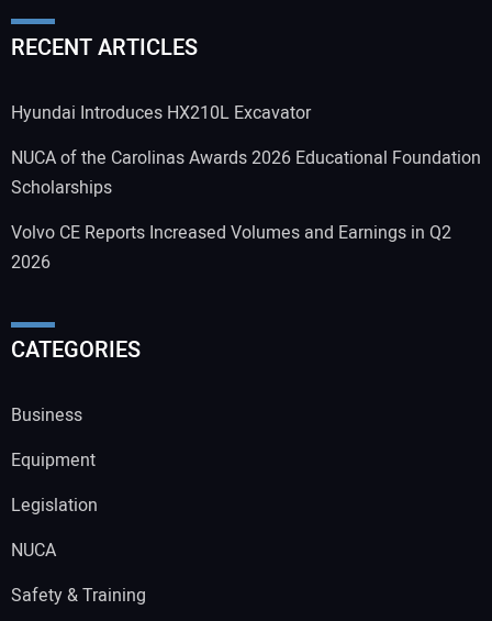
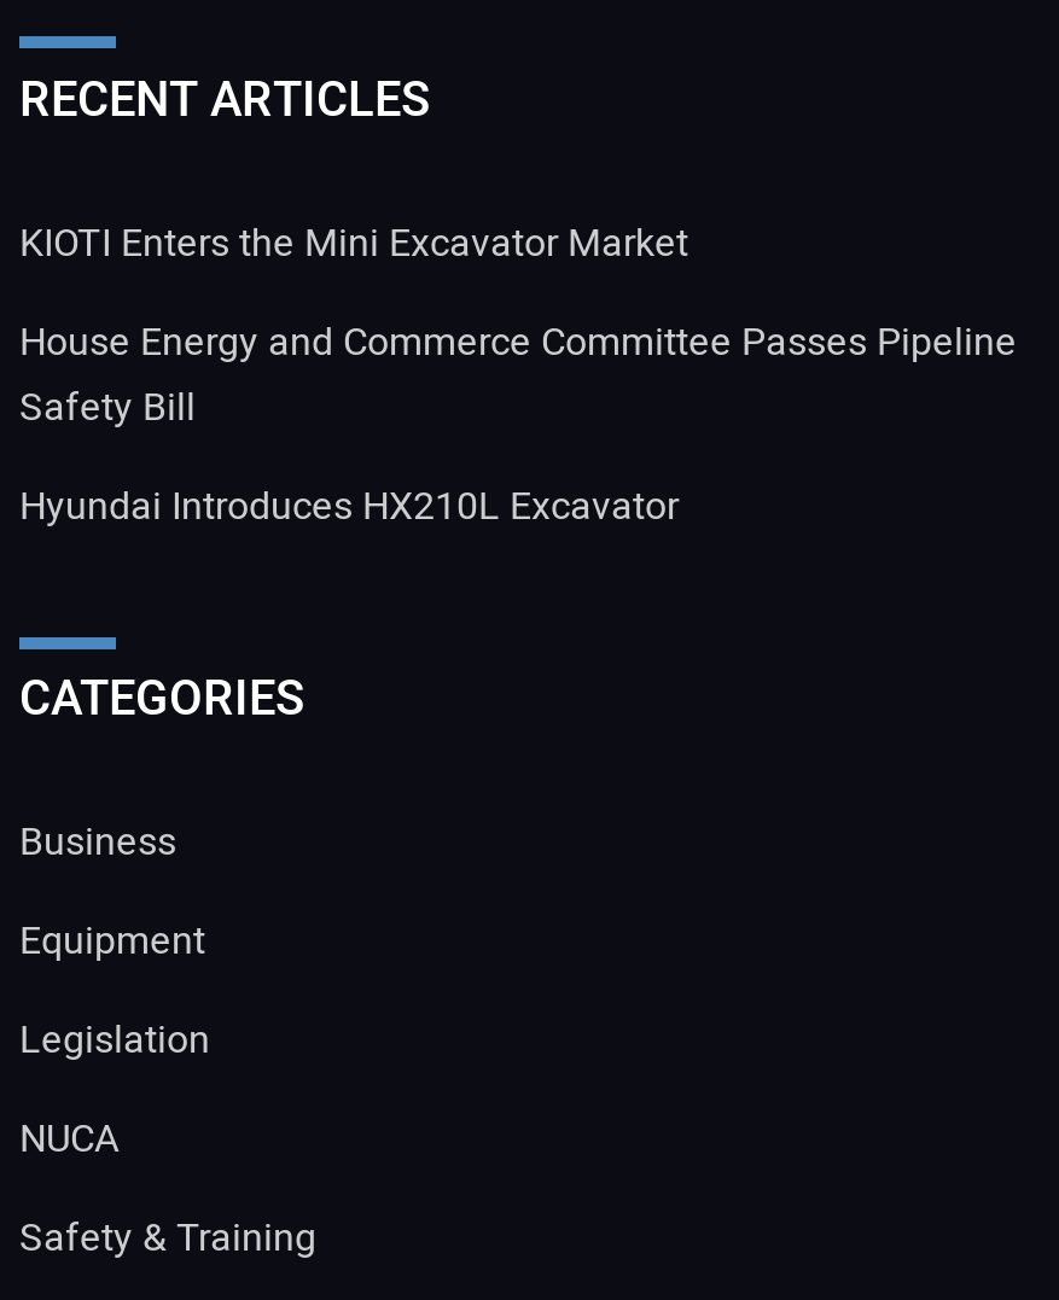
none -> [19,214,1017,436] KIOTI Enters the Mini Excavator Market | House Energy and Commerce Committee Passes Pipeline | Safety Bill
moved [11,100,311,126] -> [19,477,679,535]: Hyundai Introduces HX210L Excavator
[11,145,481,276] NUCA of the Carolinas Awards 2026 Educational Foundation | Scholarships | Volvo CE Reports Increased Volumes and Earnings in Q2 | 2026 -> none

